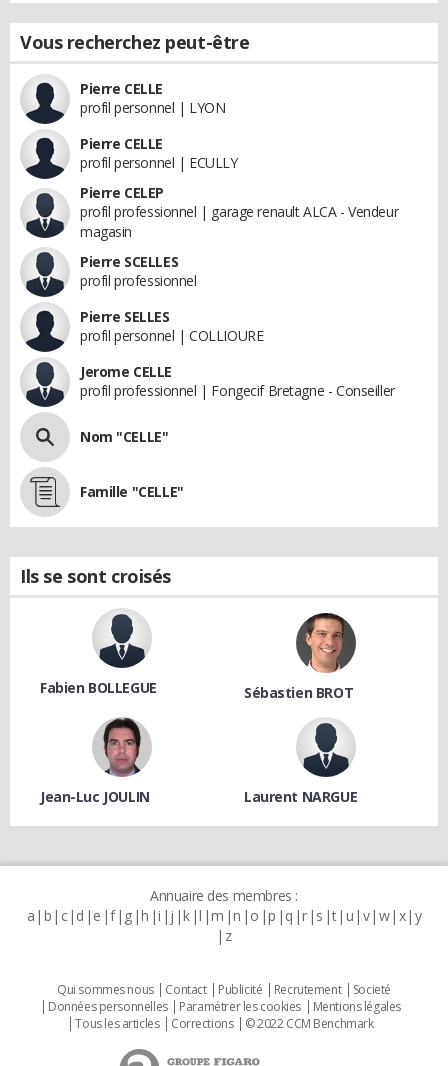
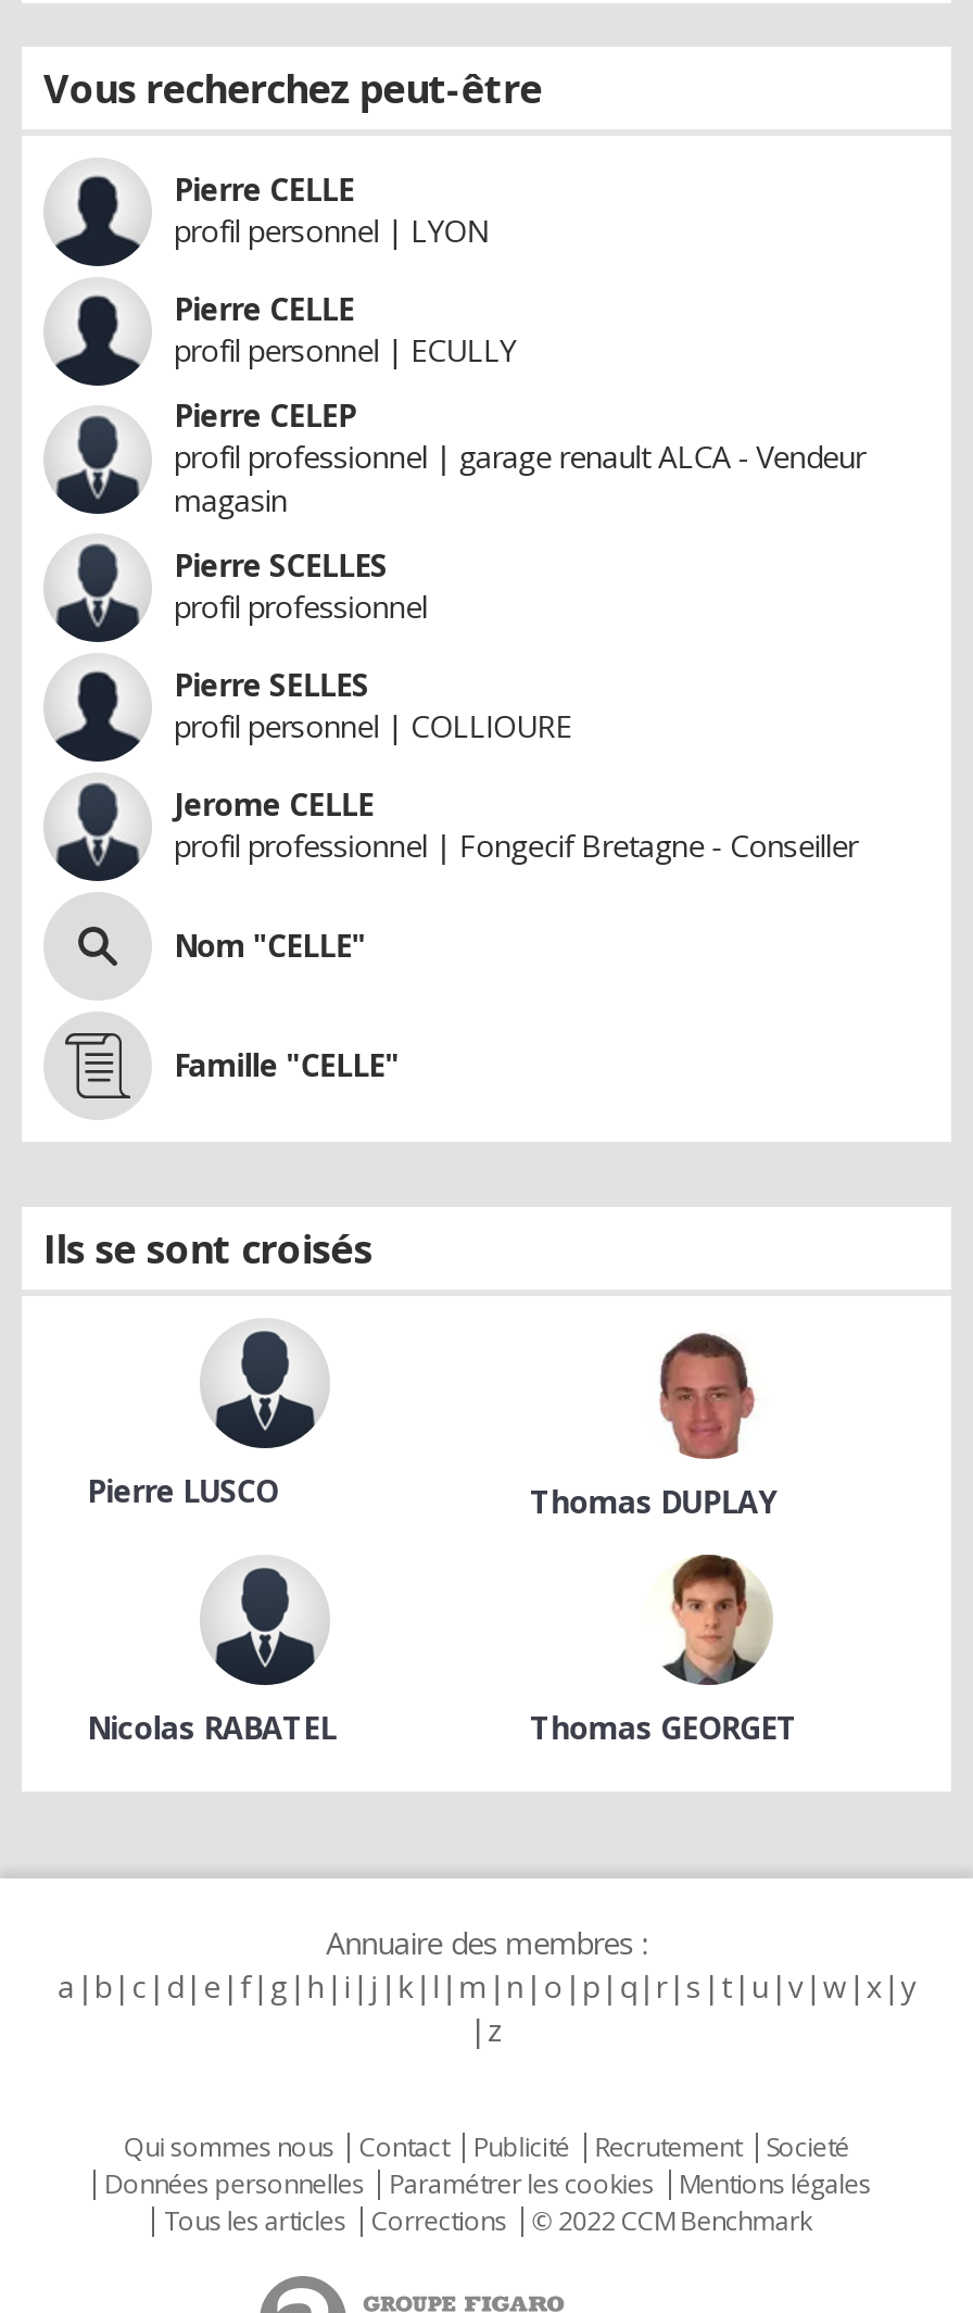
[40,612,357,702] [image] | Fabien BOLLEGUE | Sébastien BROT -> [87,1329,774,1523] [image] | Pierre LUSCO | Thomas DUPLAY
[40,717,357,806] [image] | Jean-Luc JOULIN | Laurent NARGUE -> [87,1557,797,1748] [image] | Nicolas RABATEL | Thomas GEORGET
[296,717,354,777] [image] -> [645,1553,771,1685] [image]

